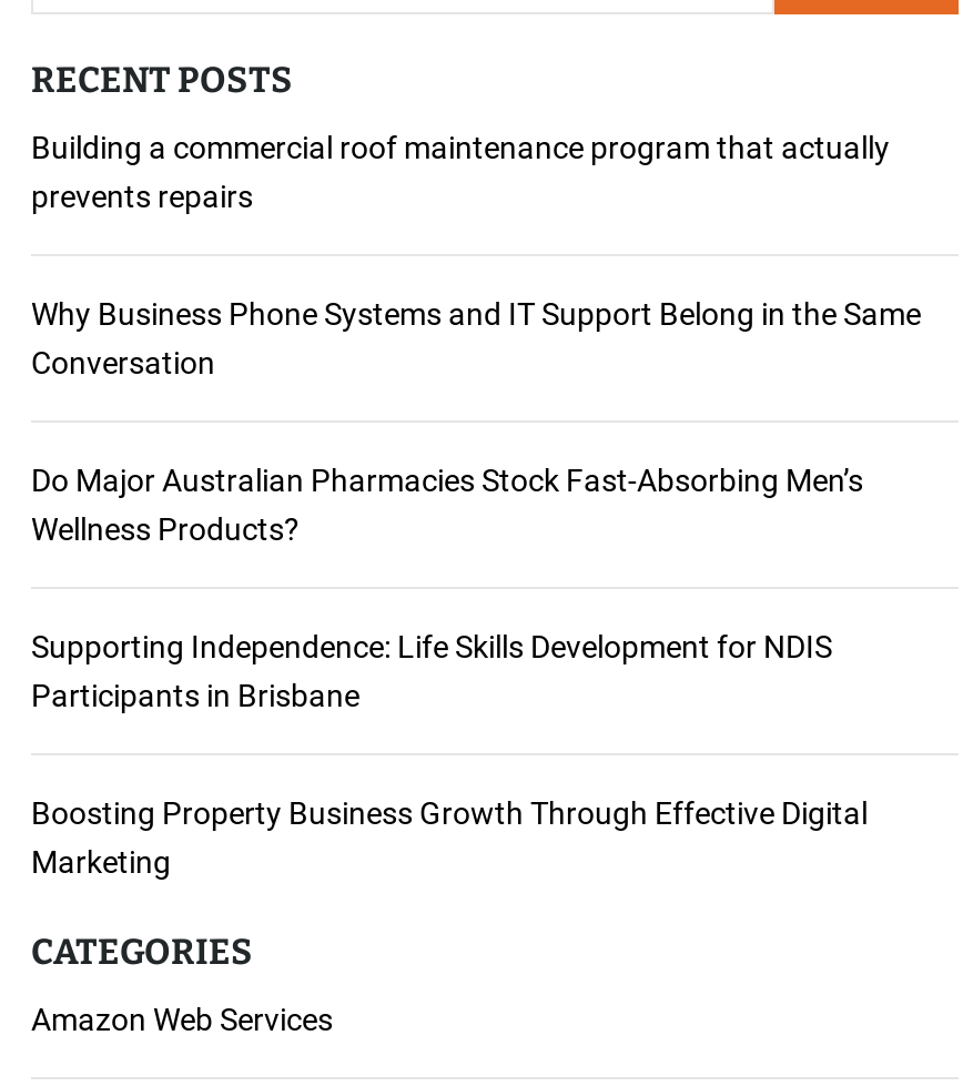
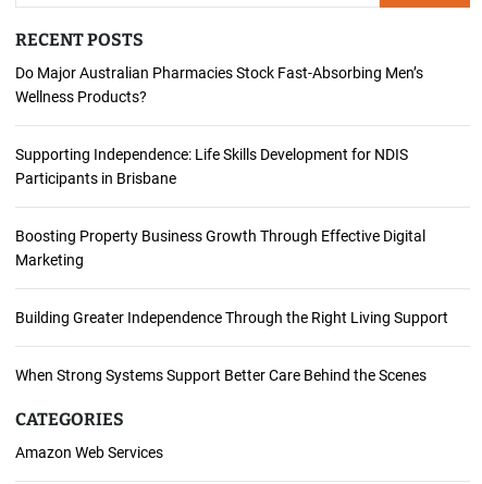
[31,130,921,380] Building a commercial roof maintenance program that actually | prevents repairs | Why Business Phone Systems and IT Support Belong in the Same | Conversation -> none
moved [31,463,868,880] -> [15,64,425,269]: Do Major Australian Pharmacies Stock Fast-Absorbing Men’s | Wellness Products? | Supporting Independence: Life Skills Development for NDIS | Participants in Brisbane | Boosting Property Business Growth Through Effective Digital | Marketing
none -> [15,309,448,384] Building Greater Independence Through the Right Living Support | When Strong Systems Support Better Care Behind the Scenes

